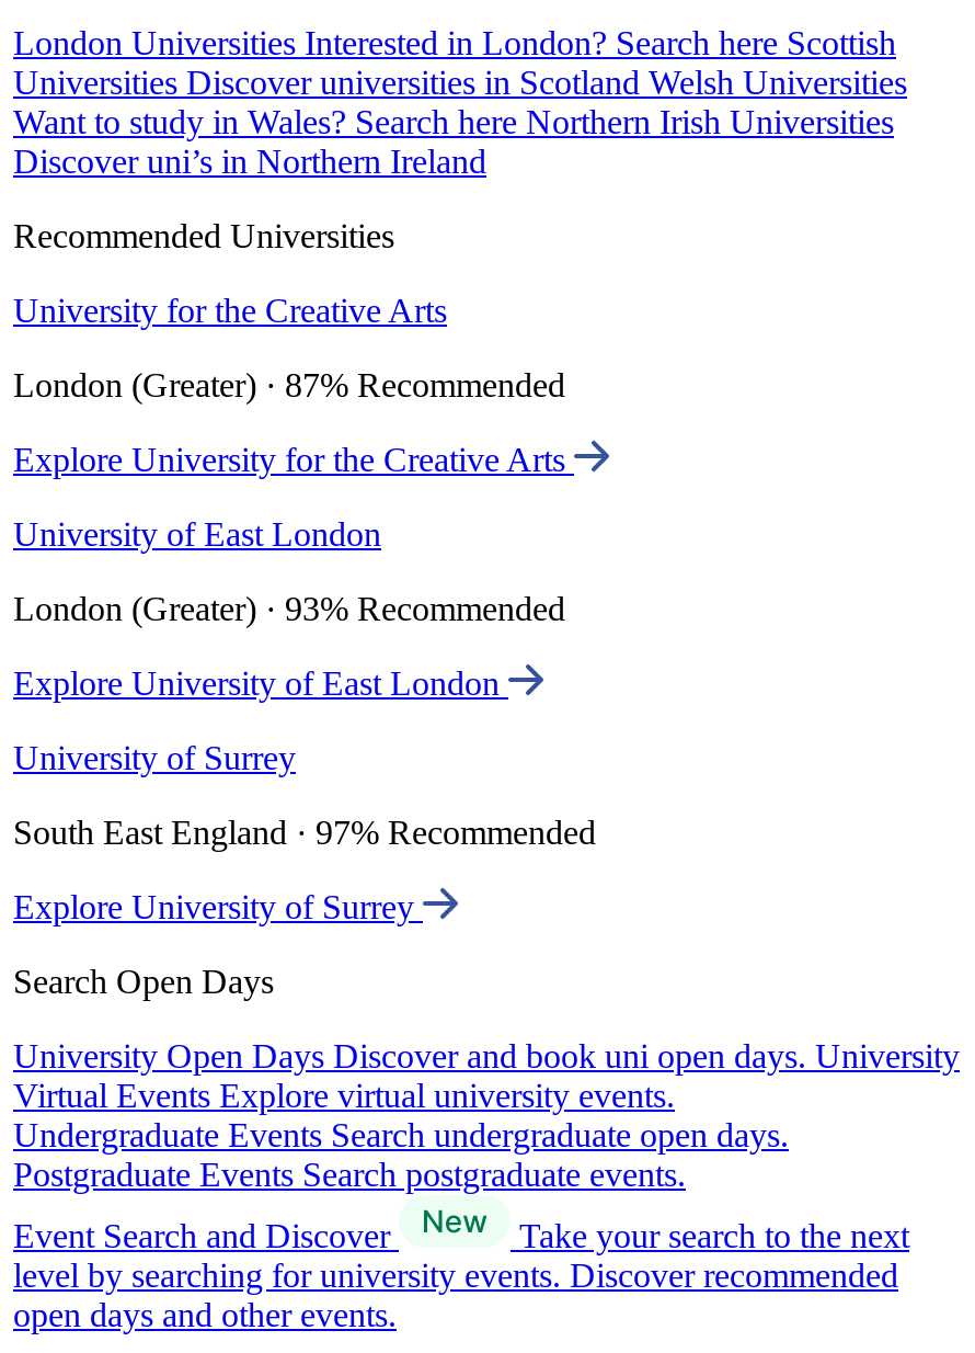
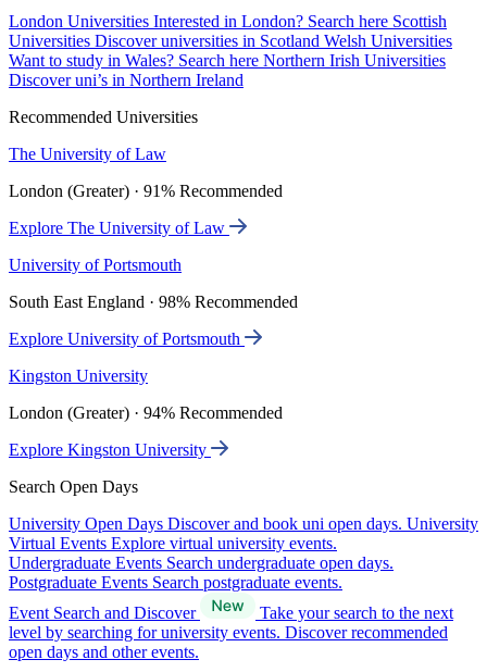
[13,292,447,329] University for the Creative Arts -> [9,145,166,163] The University of Law
[13,366,565,404] London (Greater) · 87% Recommended -> [9,182,283,200] London (Greater) · 91% Recommended
[13,441,574,478] Explore University for the Creative Arts -> [9,219,229,237] Explore The University of Law
[13,516,381,553] University of East London -> [9,256,182,274] University of Portsmouth
[13,590,565,627] London (Greater) · 93% Recommended -> [9,293,298,311] South East England · 98% Recommended
[13,665,508,702] Explore University of East London -> [9,330,245,348] Explore University of Portsmouth
[13,739,296,776] University of Surrey -> [9,367,148,385] Kingston University
[13,814,596,851] South East England · 97% Recommended -> [9,404,283,422] London (Greater) · 94% Recommended
[13,888,423,926] Explore University of Surrey -> [9,440,211,459] Explore Kingston University

